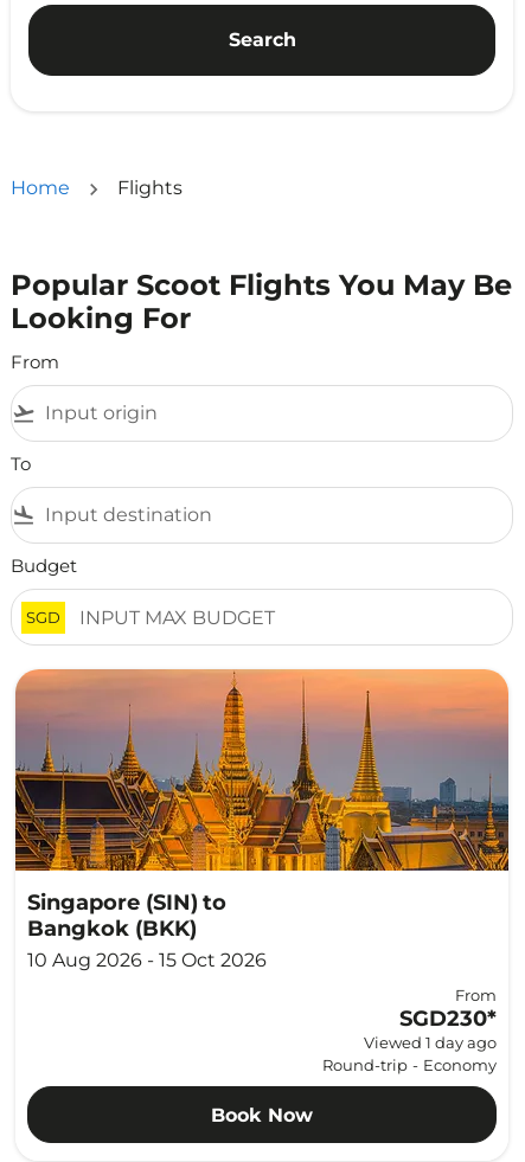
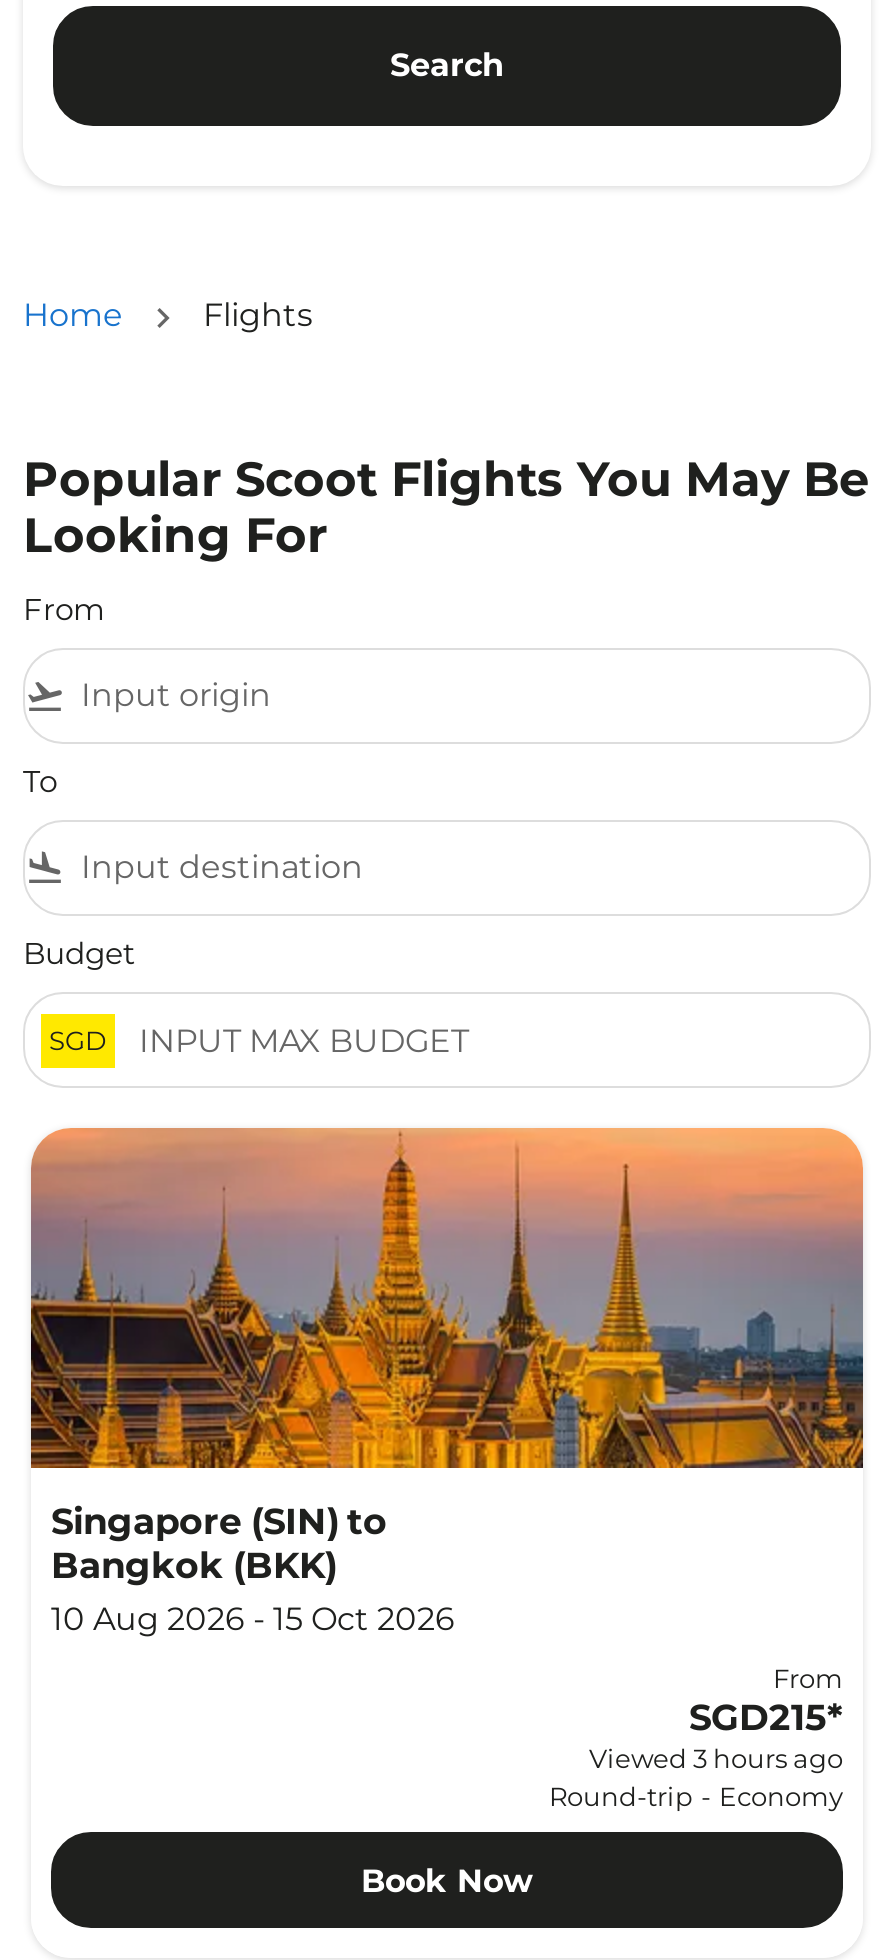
[364,1006,497,1052] SGD230* | Viewed 1 day ago -> [589,1696,843,1774] SGD215* | Viewed 3 hours ago

